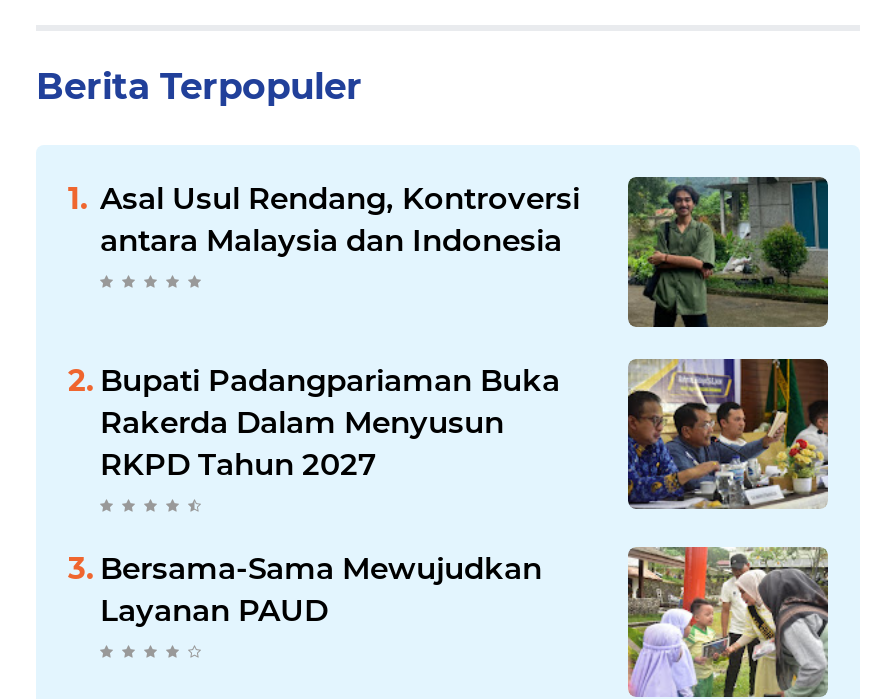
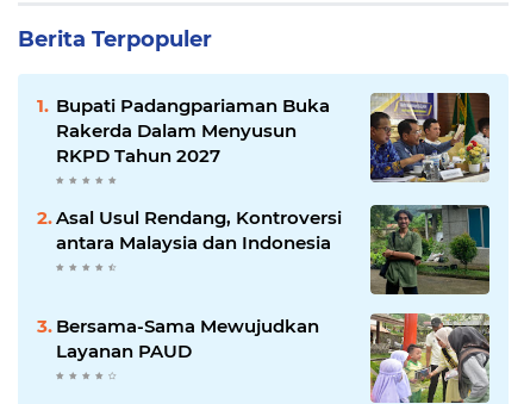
moved [100,175,830,329] -> [56,204,491,296]: [image] | Asal Usul Rendang, Kontroversi | antara Malaysia dan Indonesia
moved [100,355,832,513] -> [56,91,492,185]: [image] | Bupati Padangpariaman Buka | Rakerda Dalam Menyusun | RKPD Tahun 2027

